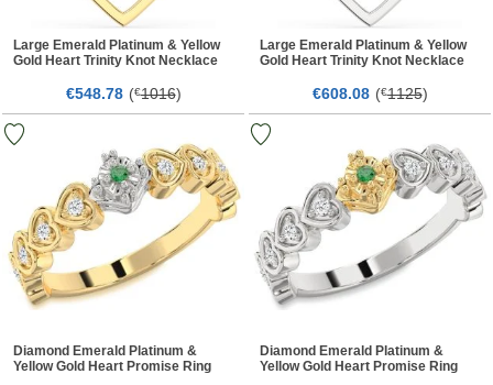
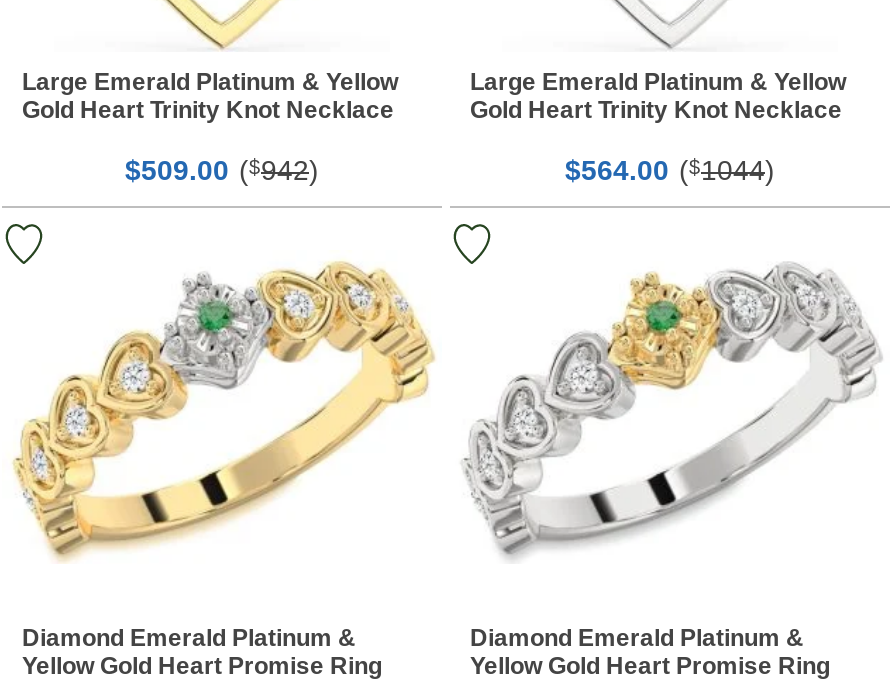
[65,84,181,102] €548.78 (€1016) -> [125,153,319,185] $509.00 ($942)
[312,84,428,102] €608.08 (€1125) -> [565,153,775,185] $564.00 ($1044)

